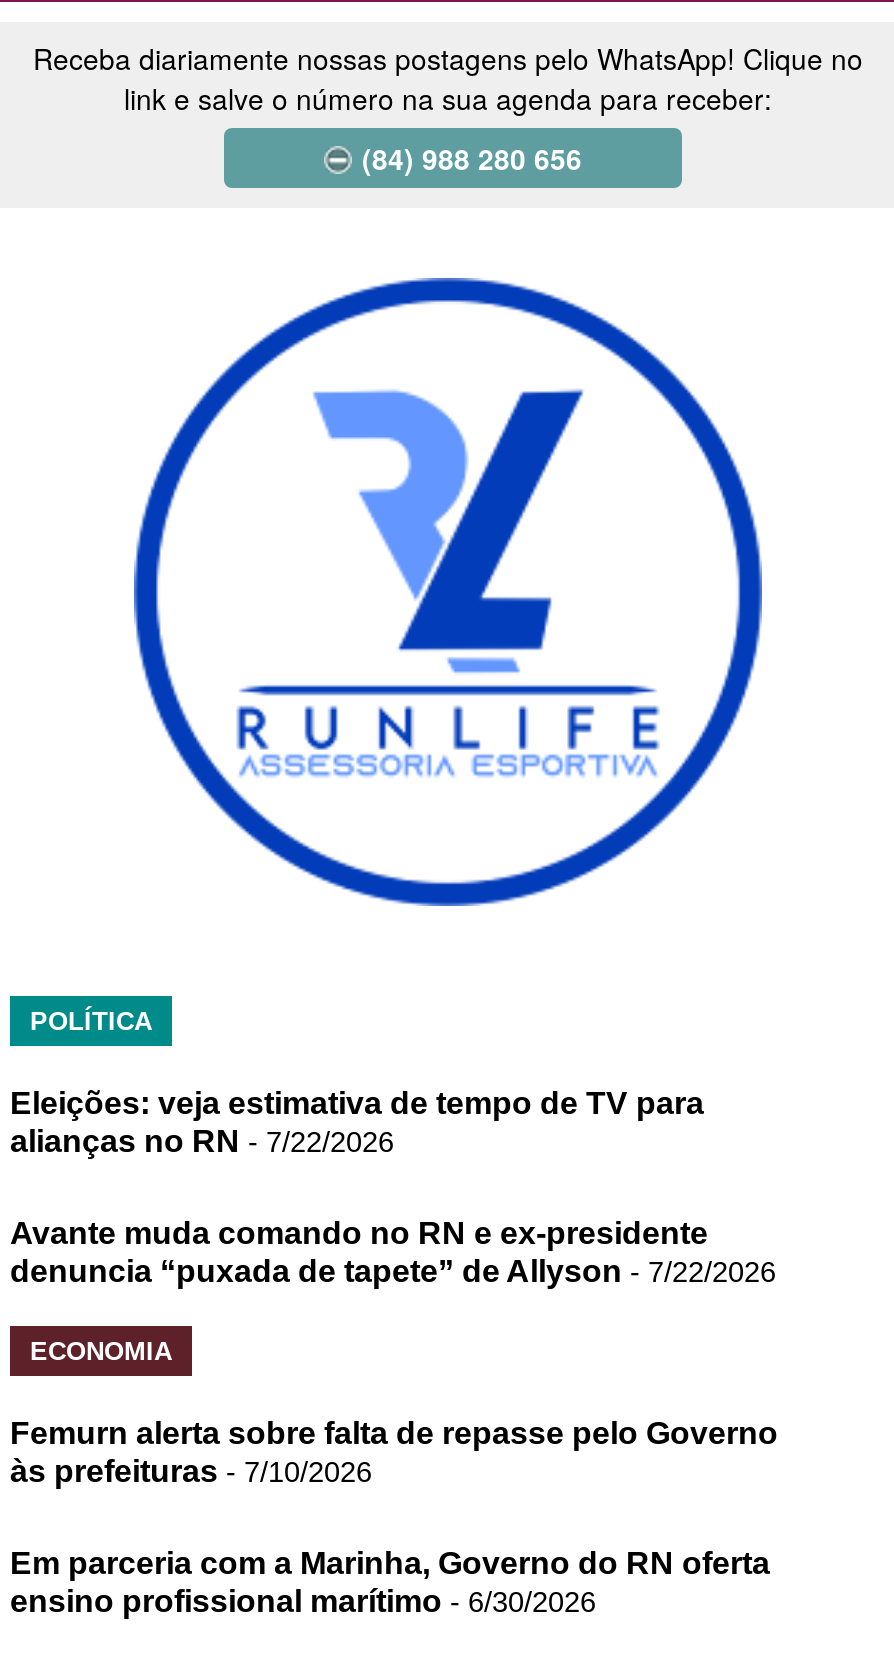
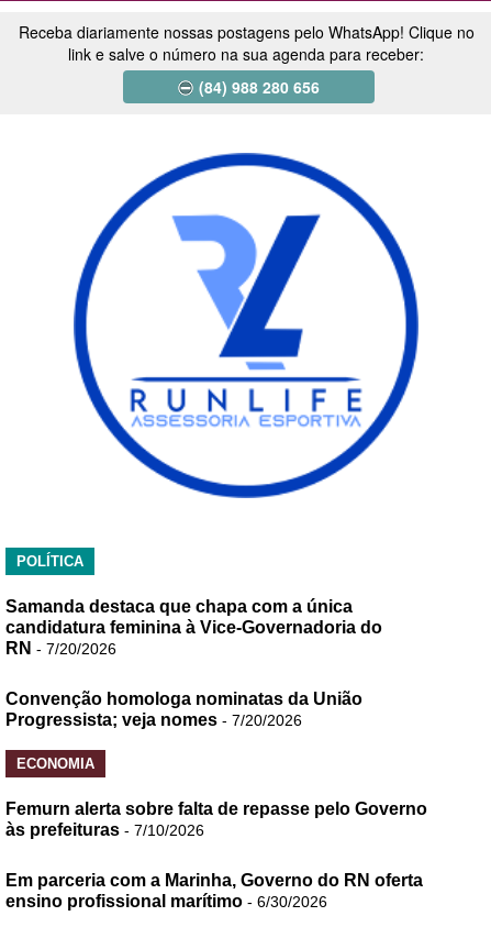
[10,1085,704,1157] Eleições: veja estimativa de tempo de TV para | alianças no RN - 7/22/2026 -> [5,597,382,657] Samanda destaca que chapa com a única | candidatura feminina à Vice-Governadoria do | RN - 7/20/2026
[10,1216,776,1288] Avante muda comando no RN e ex-presidente | denuncia “puxada de tapete” de Allyson - 7/22/2026 -> [5,689,362,729] Convenção homologa nominatas da União | Progressista; veja nomes - 7/20/2026

